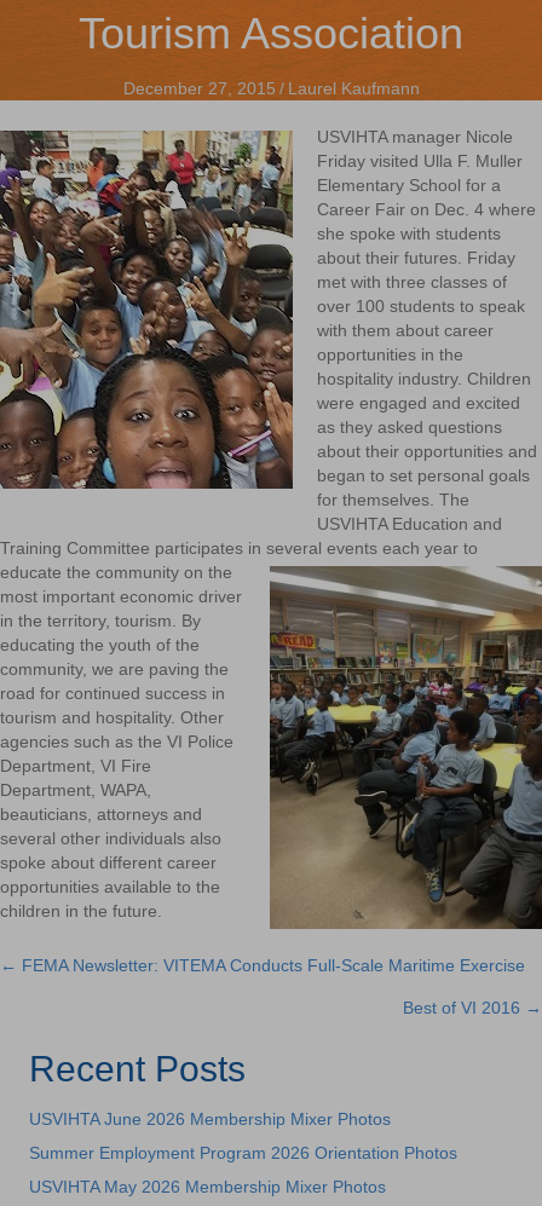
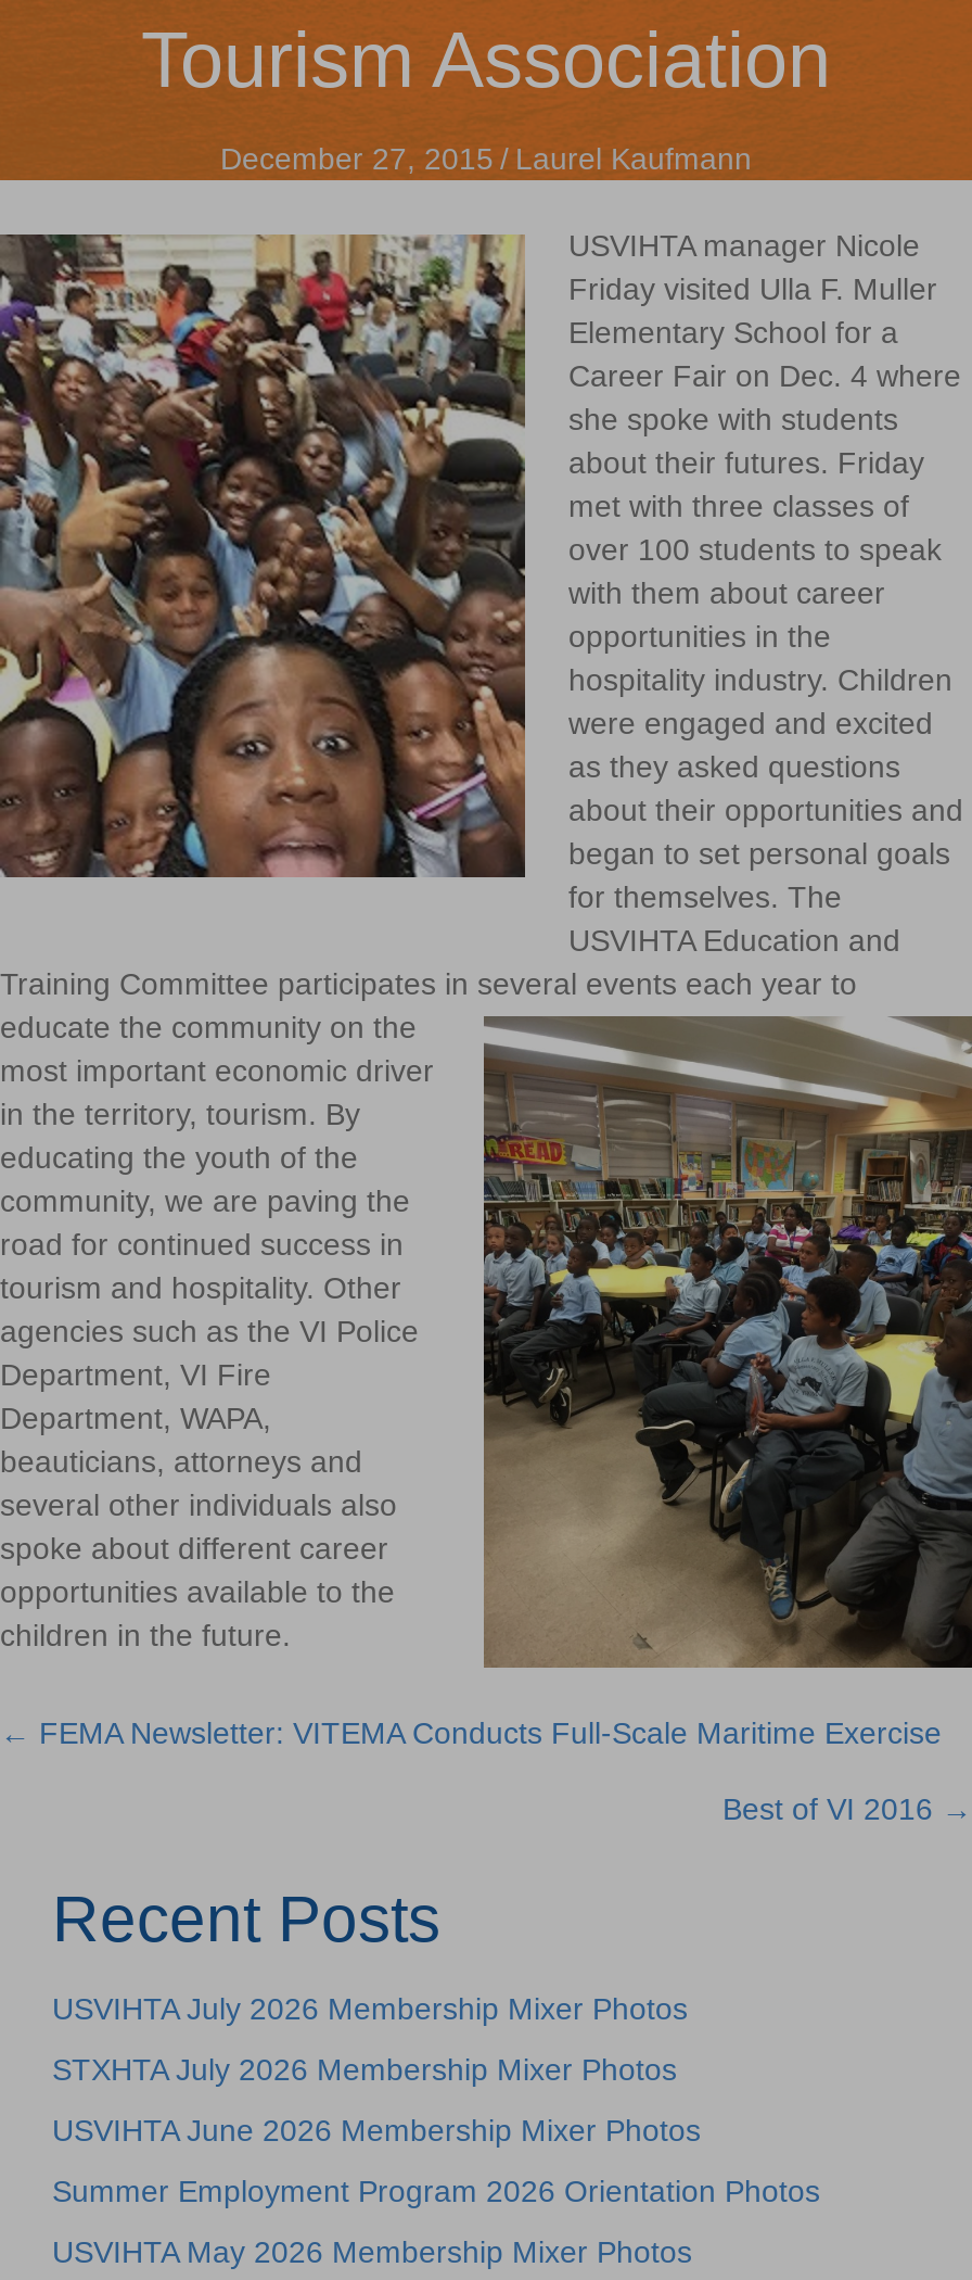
none -> [52,1991,688,2087] USVIHTA July 2026 Membership Mixer Photos | STXHTA July 2026 Membership Mixer Photos

